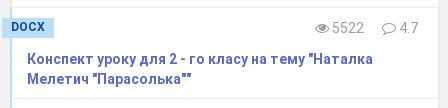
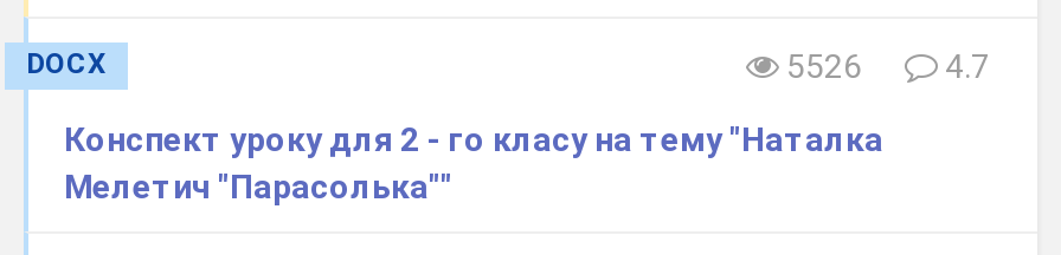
[329,20,418,36] 5522 4.7 -> [779,47,990,85] 5526 4.7

